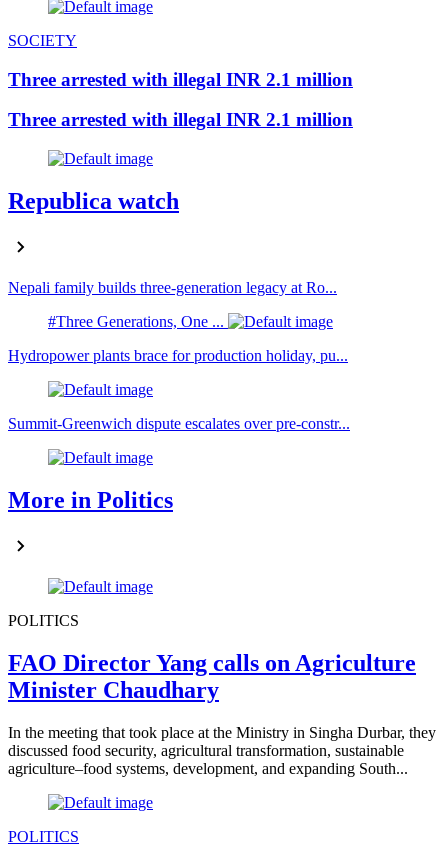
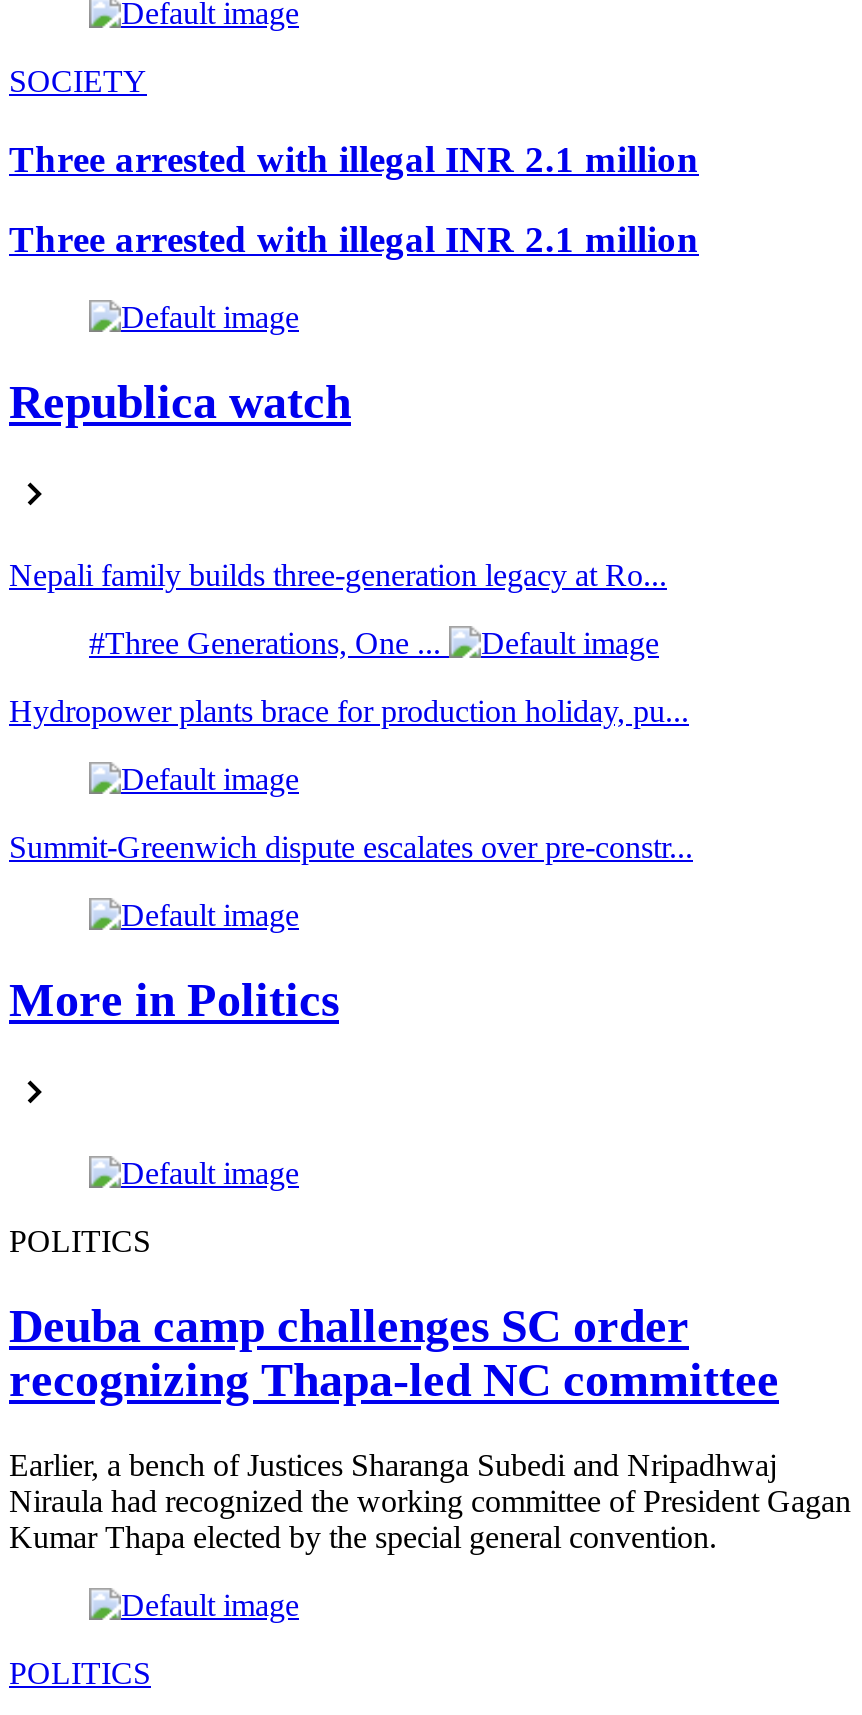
[8,650,416,703] FAO Director Yang calls on Agriculture | Minister Chaudhary -> [9,1299,779,1405] Deuba camp challenges SC order | recognizing Thapa-led NC committee
[8,723,436,776] In the meeting that took place at the Ministry in Singha Durbar, they | discussed food security, agricultural transformation, sustainable | agriculture–food systems, development, and expanding South... -> [9,1447,851,1553] Earlier, a bench of Justices Sharanga Subedi and Nripadhwaj | Niraula had recognized the working committee of President Gagan | Kumar Thapa elected by the special general convention.

